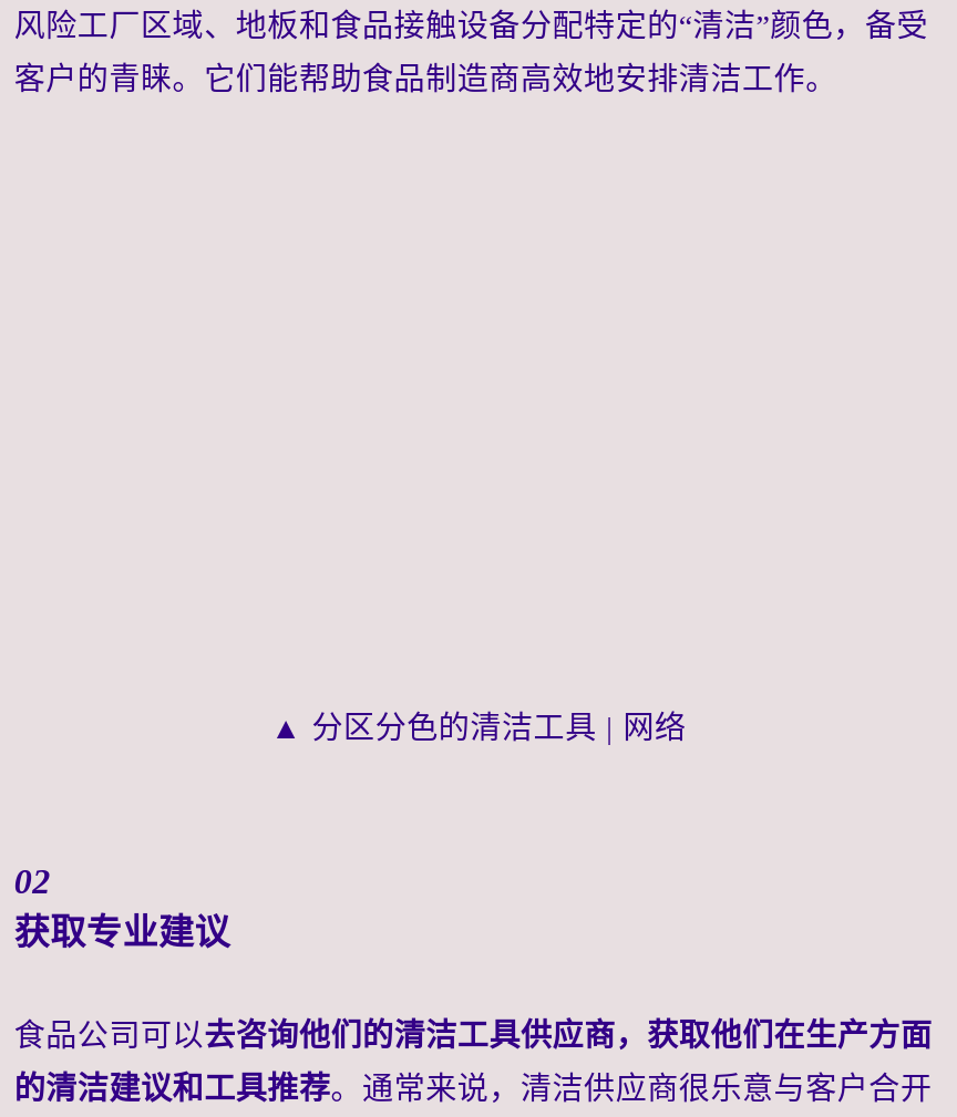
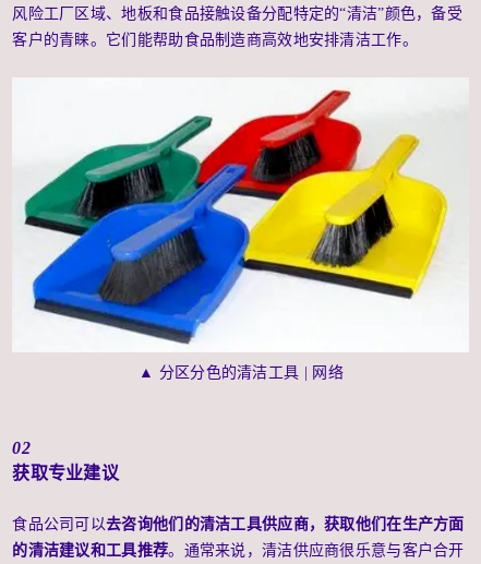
none -> [24,89,449,350] [image]

